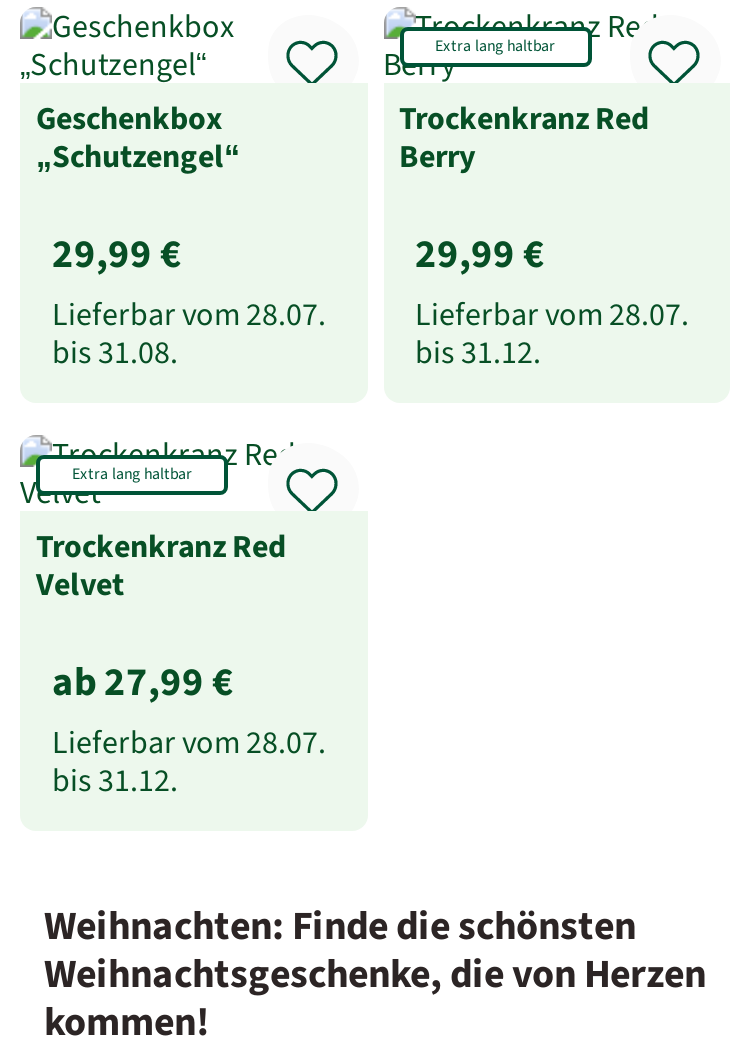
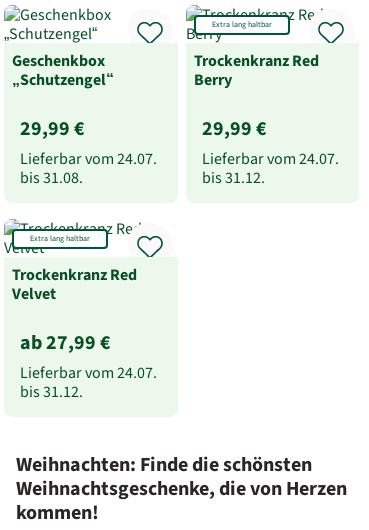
[52,293,326,335] Lieferbar vom 28.07. -> [20,148,157,169] Lieferbar vom 24.07.
[415,293,689,335] Lieferbar vom 28.07. -> [201,148,338,169] Lieferbar vom 24.07.
[52,721,326,763] Lieferbar vom 28.07. -> [20,362,157,383] Lieferbar vom 24.07.

